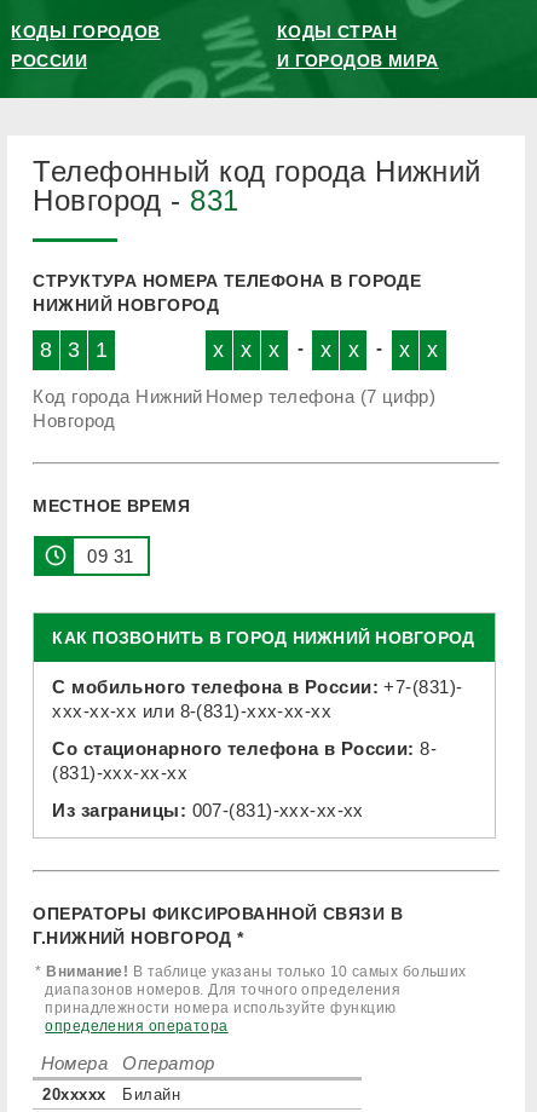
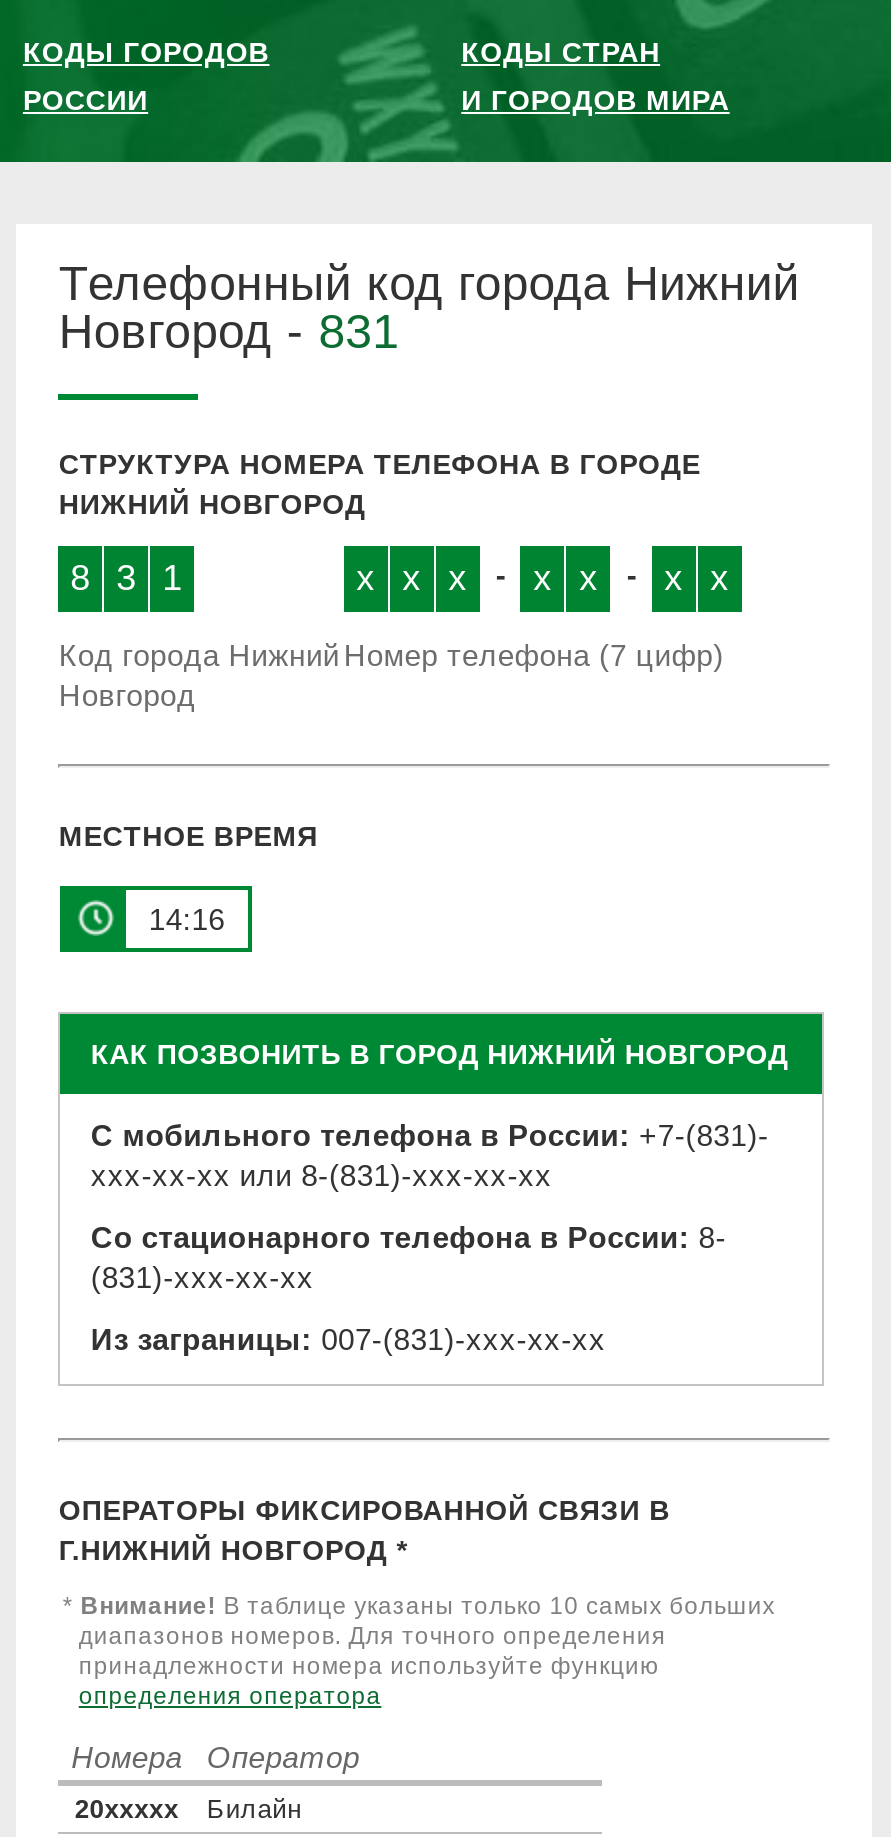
[88,546,134,567] 09 31 -> [149,903,225,937] 14:16

